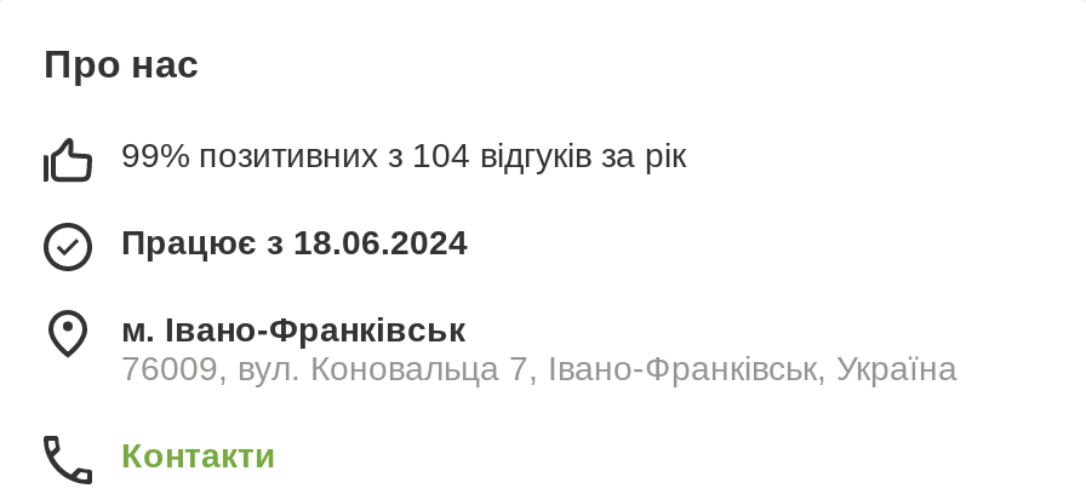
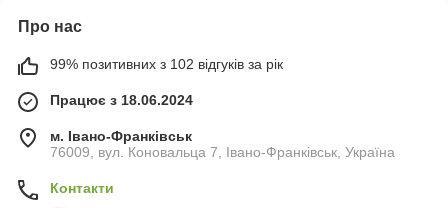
[121,135,686,174] 99% позитивних з 104 відгуків за рік -> [50,56,283,72] 99% позитивних з 102 відгуків за рік

